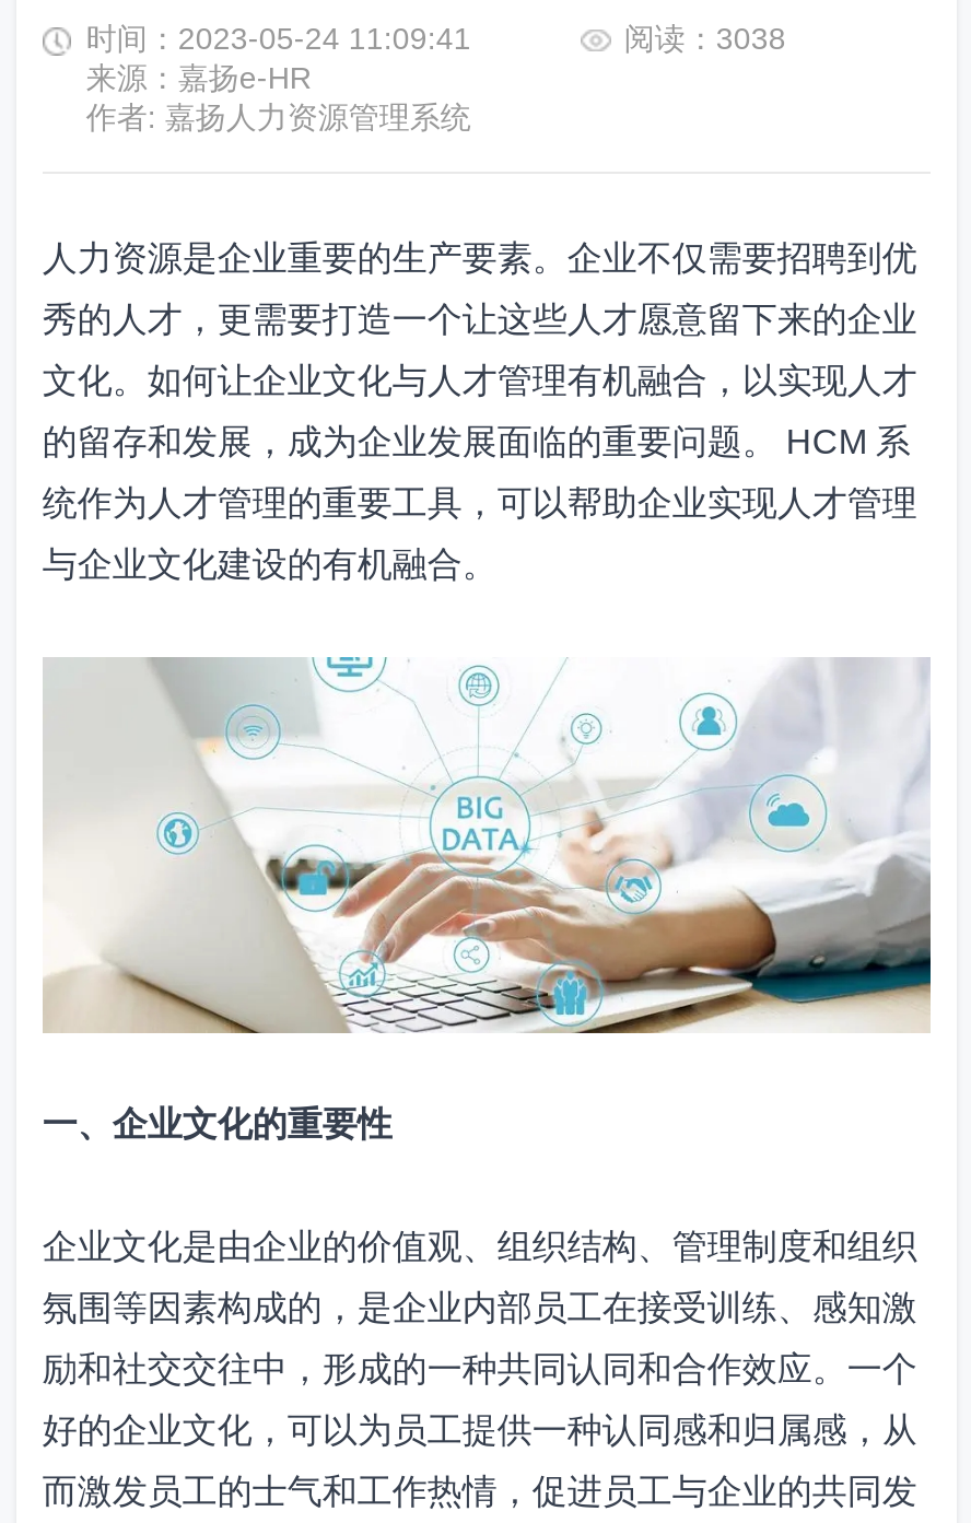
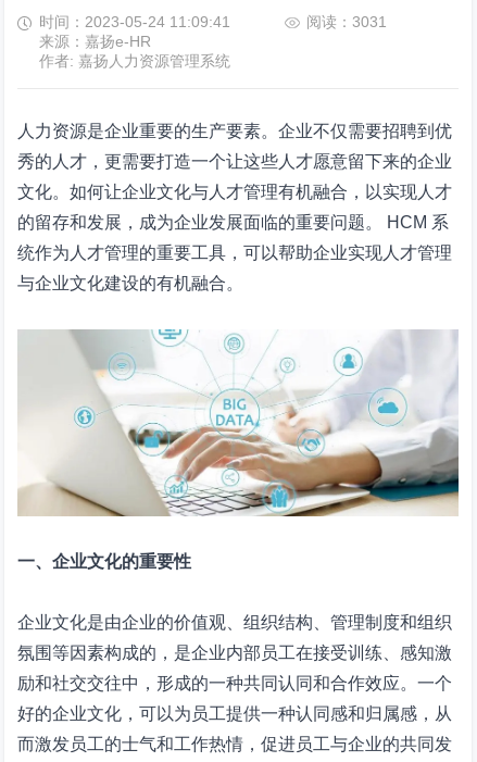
[624,20,786,55] 阅读：3038 -> [306,13,387,30] 阅读：3031

